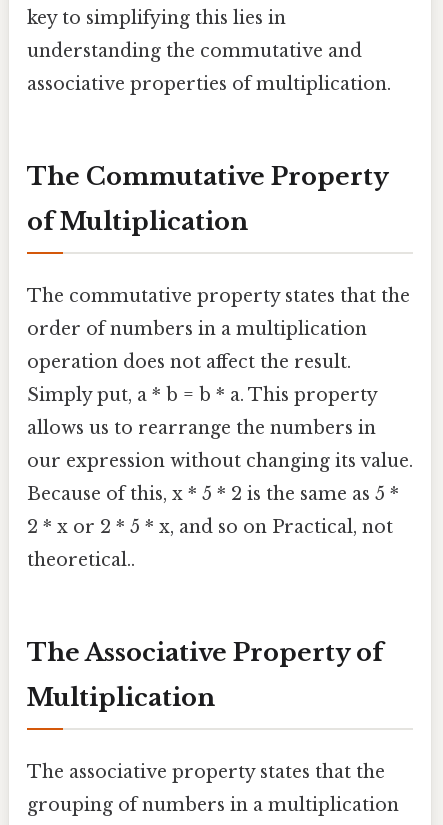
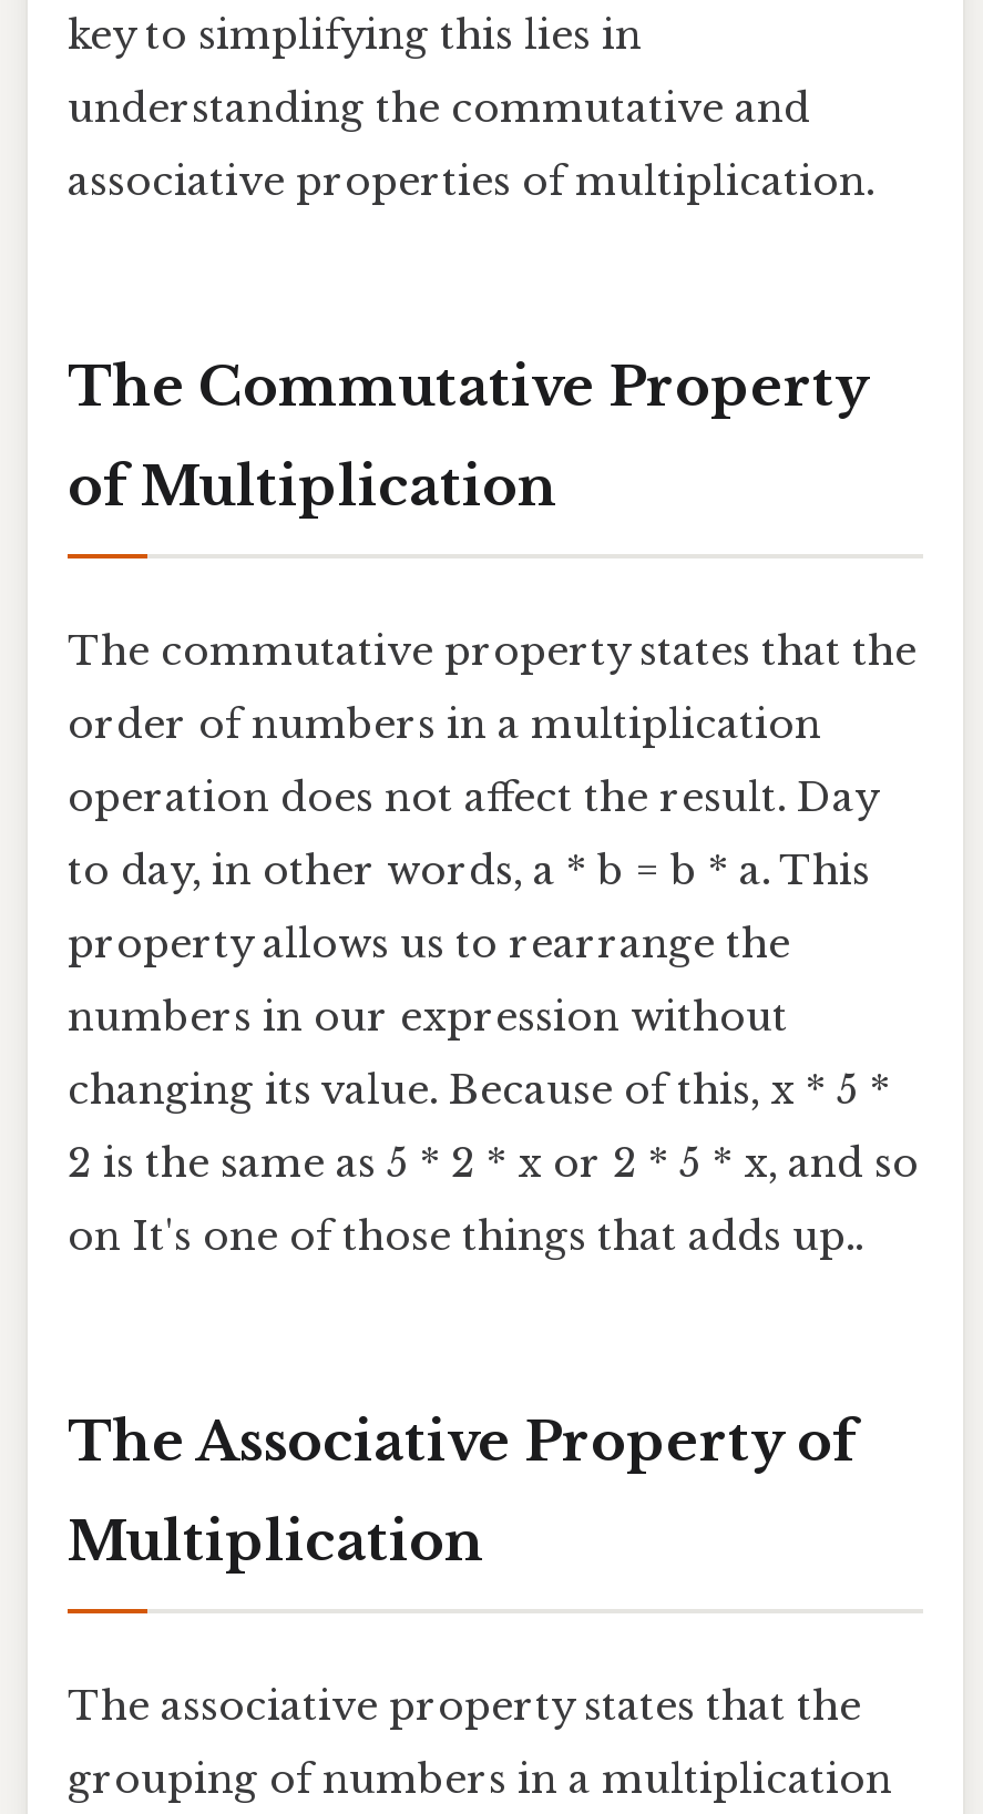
[27,351,351,373] operation does not affect the result. -> [68,774,877,823] operation does not affect the result. Day
[27,384,377,406] Simply put, a * b = b * a. This property -> [68,847,870,896] to day, in other words, a * b = b * a. This
[27,417,376,439] allows us to rearrange the numbers in -> [68,920,790,969] property allows us to rearrange the
[27,450,413,472] our expression without changing its value. -> [68,993,788,1042] numbers in our expression without
[27,483,399,505] Because of this, x * 5 * 2 is the same as 5 * -> [68,1066,890,1115] changing its value. Because of this, x * 5 *
[27,516,393,538] 2 * x or 2 * 5 * x, and so on Practical, not -> [68,1140,919,1188] 2 is the same as 5 * 2 * x or 2 * 5 * x, and so
[27,549,135,571] theoretical.. -> [68,1213,863,1261] on It's one of those things that adds up..

